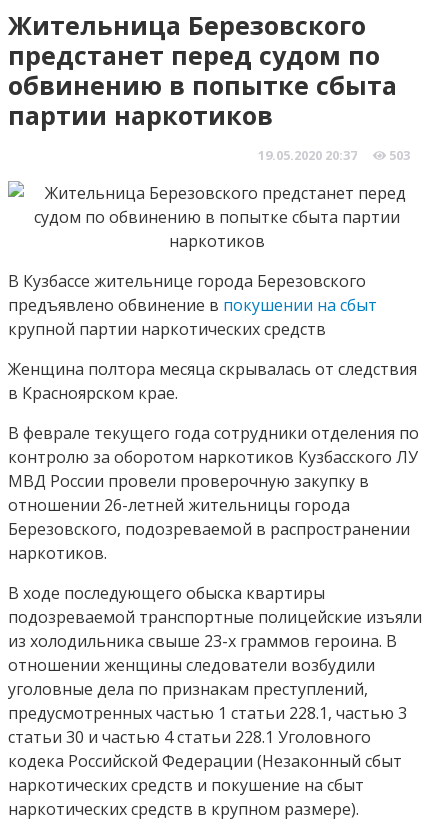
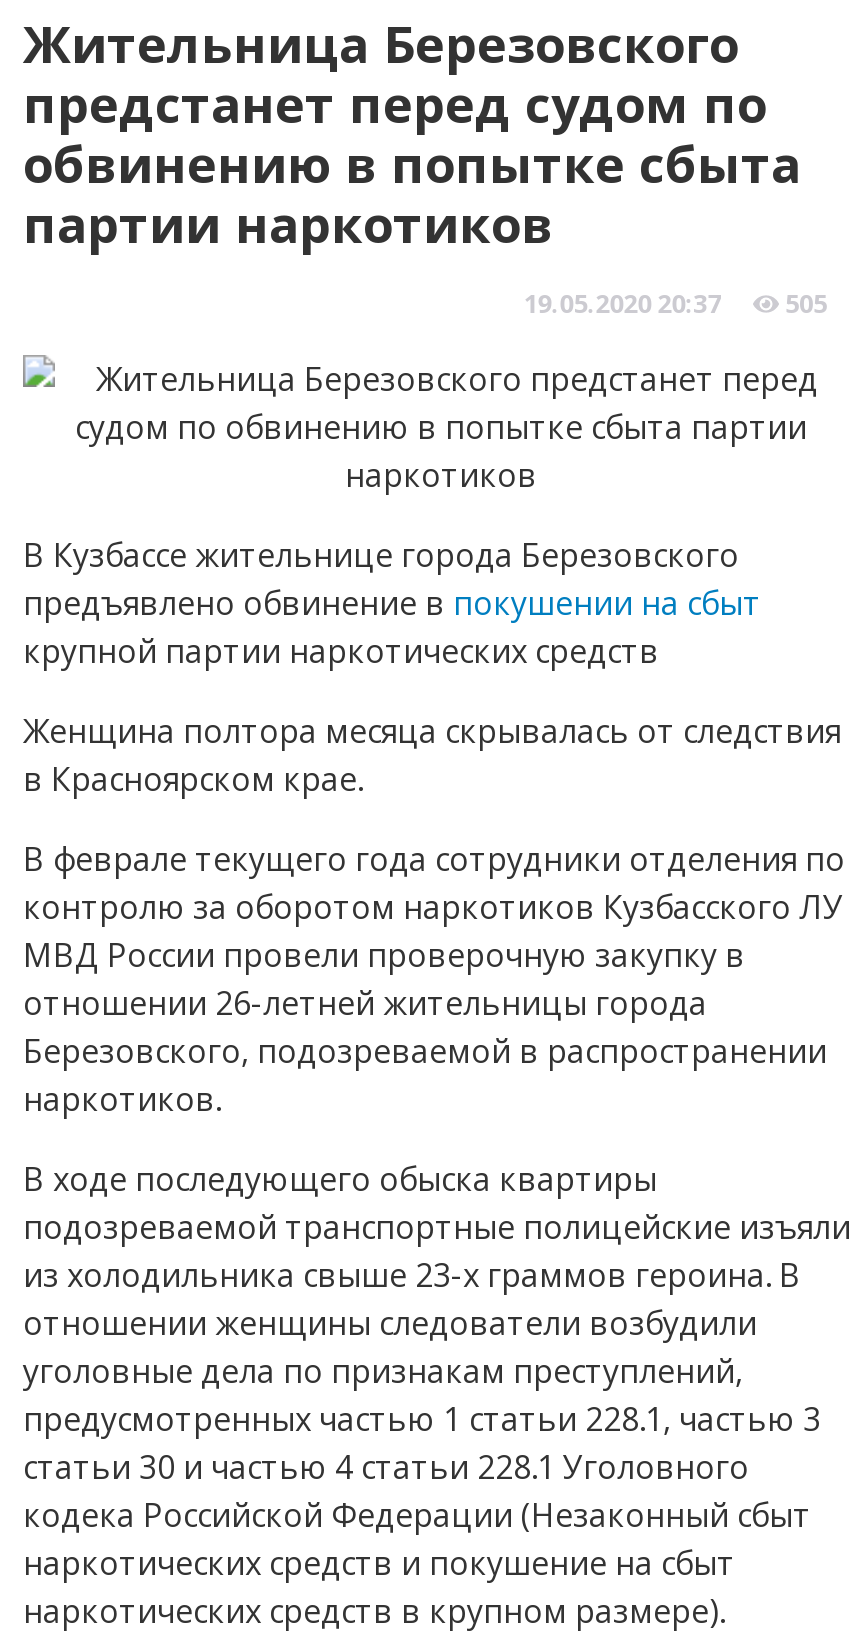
[258,146,410,164] 19.05.2020 20:37 503 -> [523,285,827,321] 19.05.2020 20:37 505

